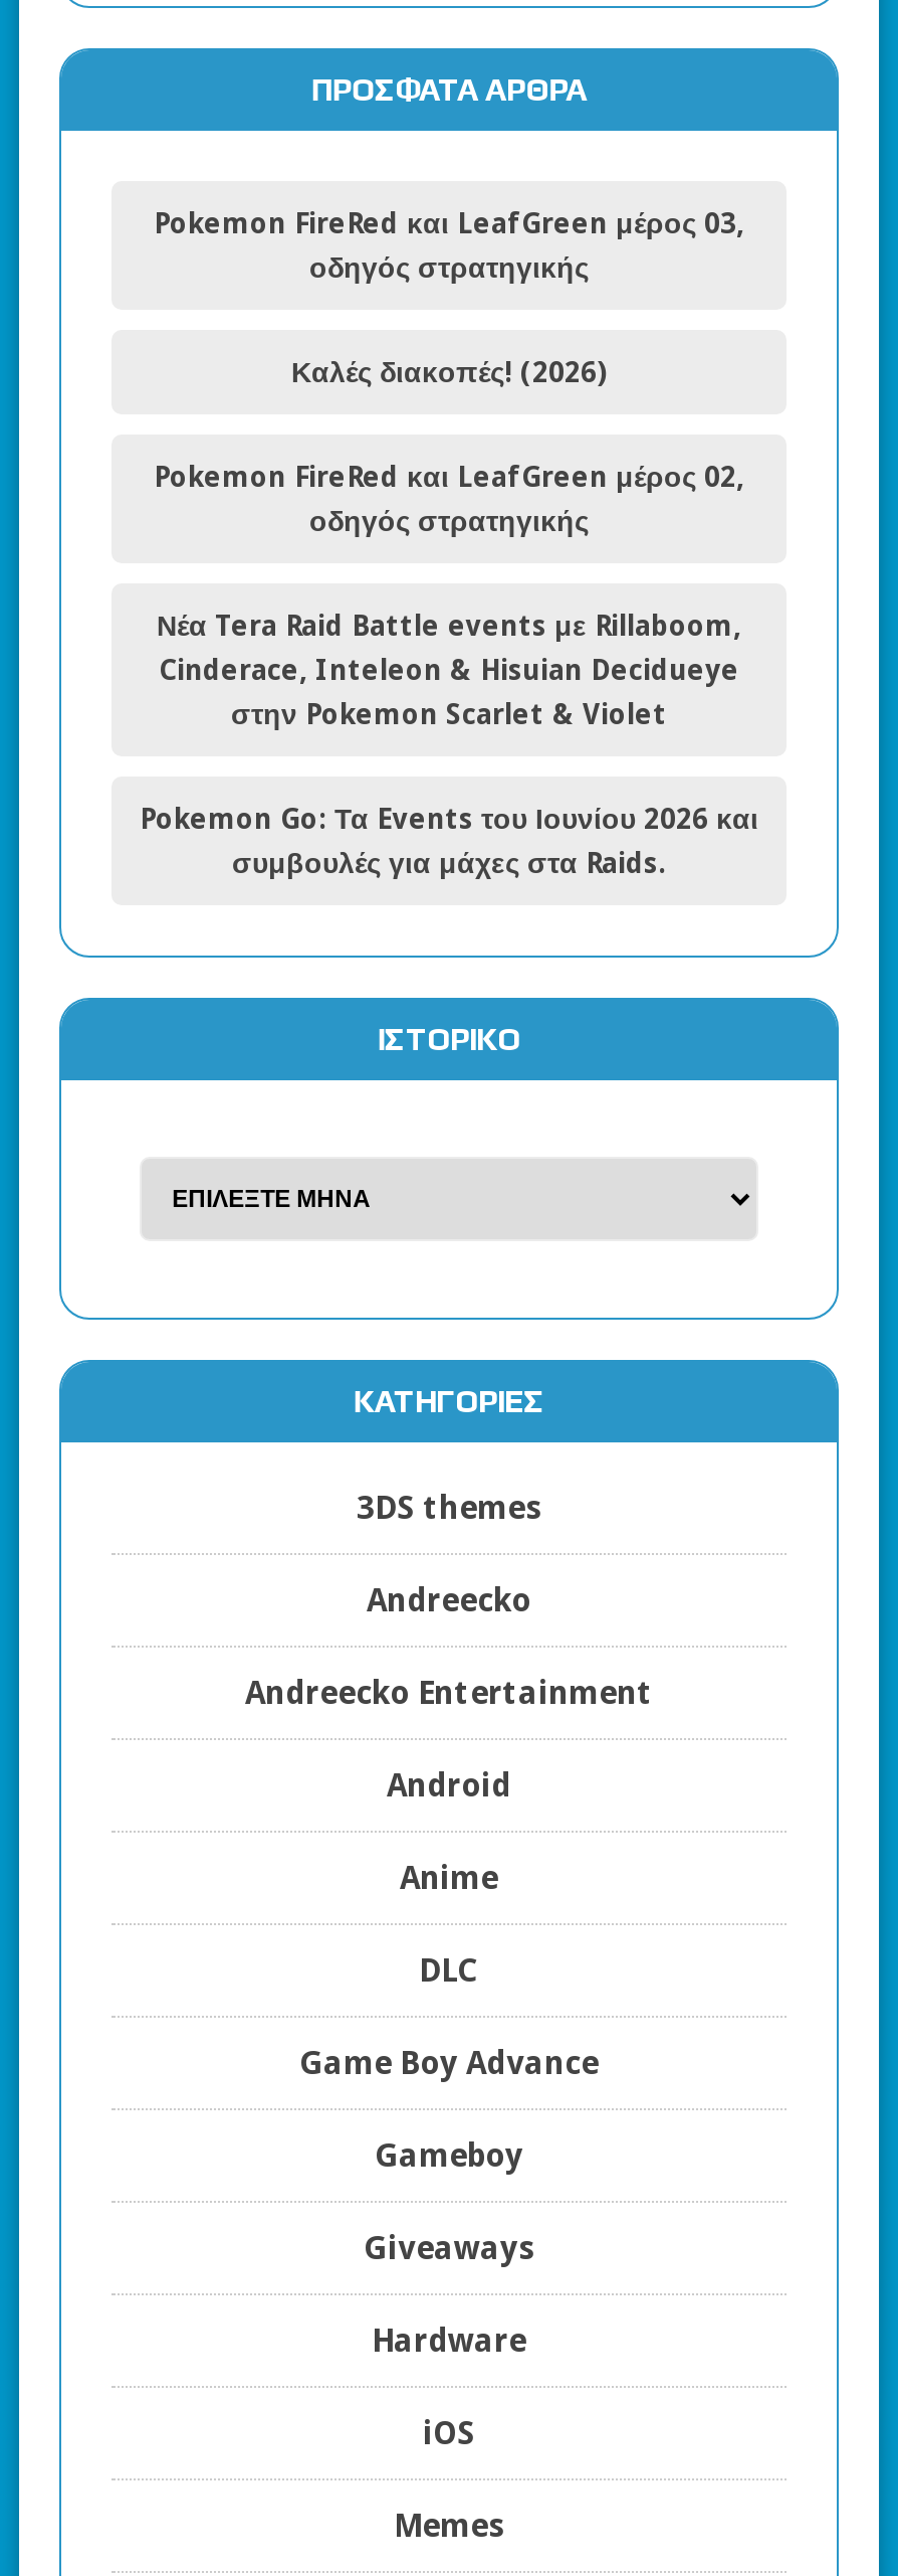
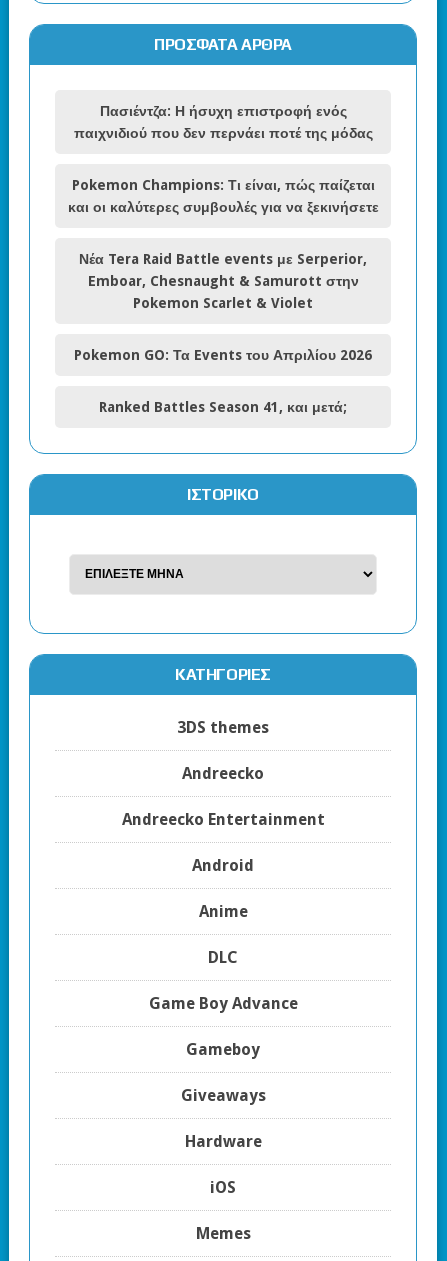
[154,207,744,284] Pokemon FireRed και LeafGreen μέρος 03, | οδηγός στρατηγικής -> [73,103,372,141] Πασιέντζα: Η ήσυχη επιστροφή ενός | παιχνιδιού που δεν περνάει ποτέ της μόδας
[291,356,607,388] Καλές διακοπές! (2026) -> [67,177,378,215] Pokemon Champions: Τι είναι, πώς παίζεται | και οι καλύτερες συμβουλές για να ξεκινήσετε
[154,461,744,537] Pokemon FireRed και LeafGreen μέρος 02, | οδηγός στρατηγικής -> [79,251,367,311] Νέα Tera Raid Battle events με Serperior, | Emboar, Chesnaught & Samurott στην | Pokemon Scarlet & Violet
[157,610,741,730] Νέα Tera Raid Battle events με Rillaboom, | Cinderace, Inteleon & Hisuian Decidueye | στην Pokemon Scarlet & Violet -> [74,347,372,363] Pokemon GO: Τα Events του Απριλίου 2026
[140,803,758,879] Pokemon Go: Τα Events του Ιουνίου 2026 και | συμβουλές για μάχες στα Raids. -> [99,399,347,415] Ranked Battles Season 41, και μετά;

